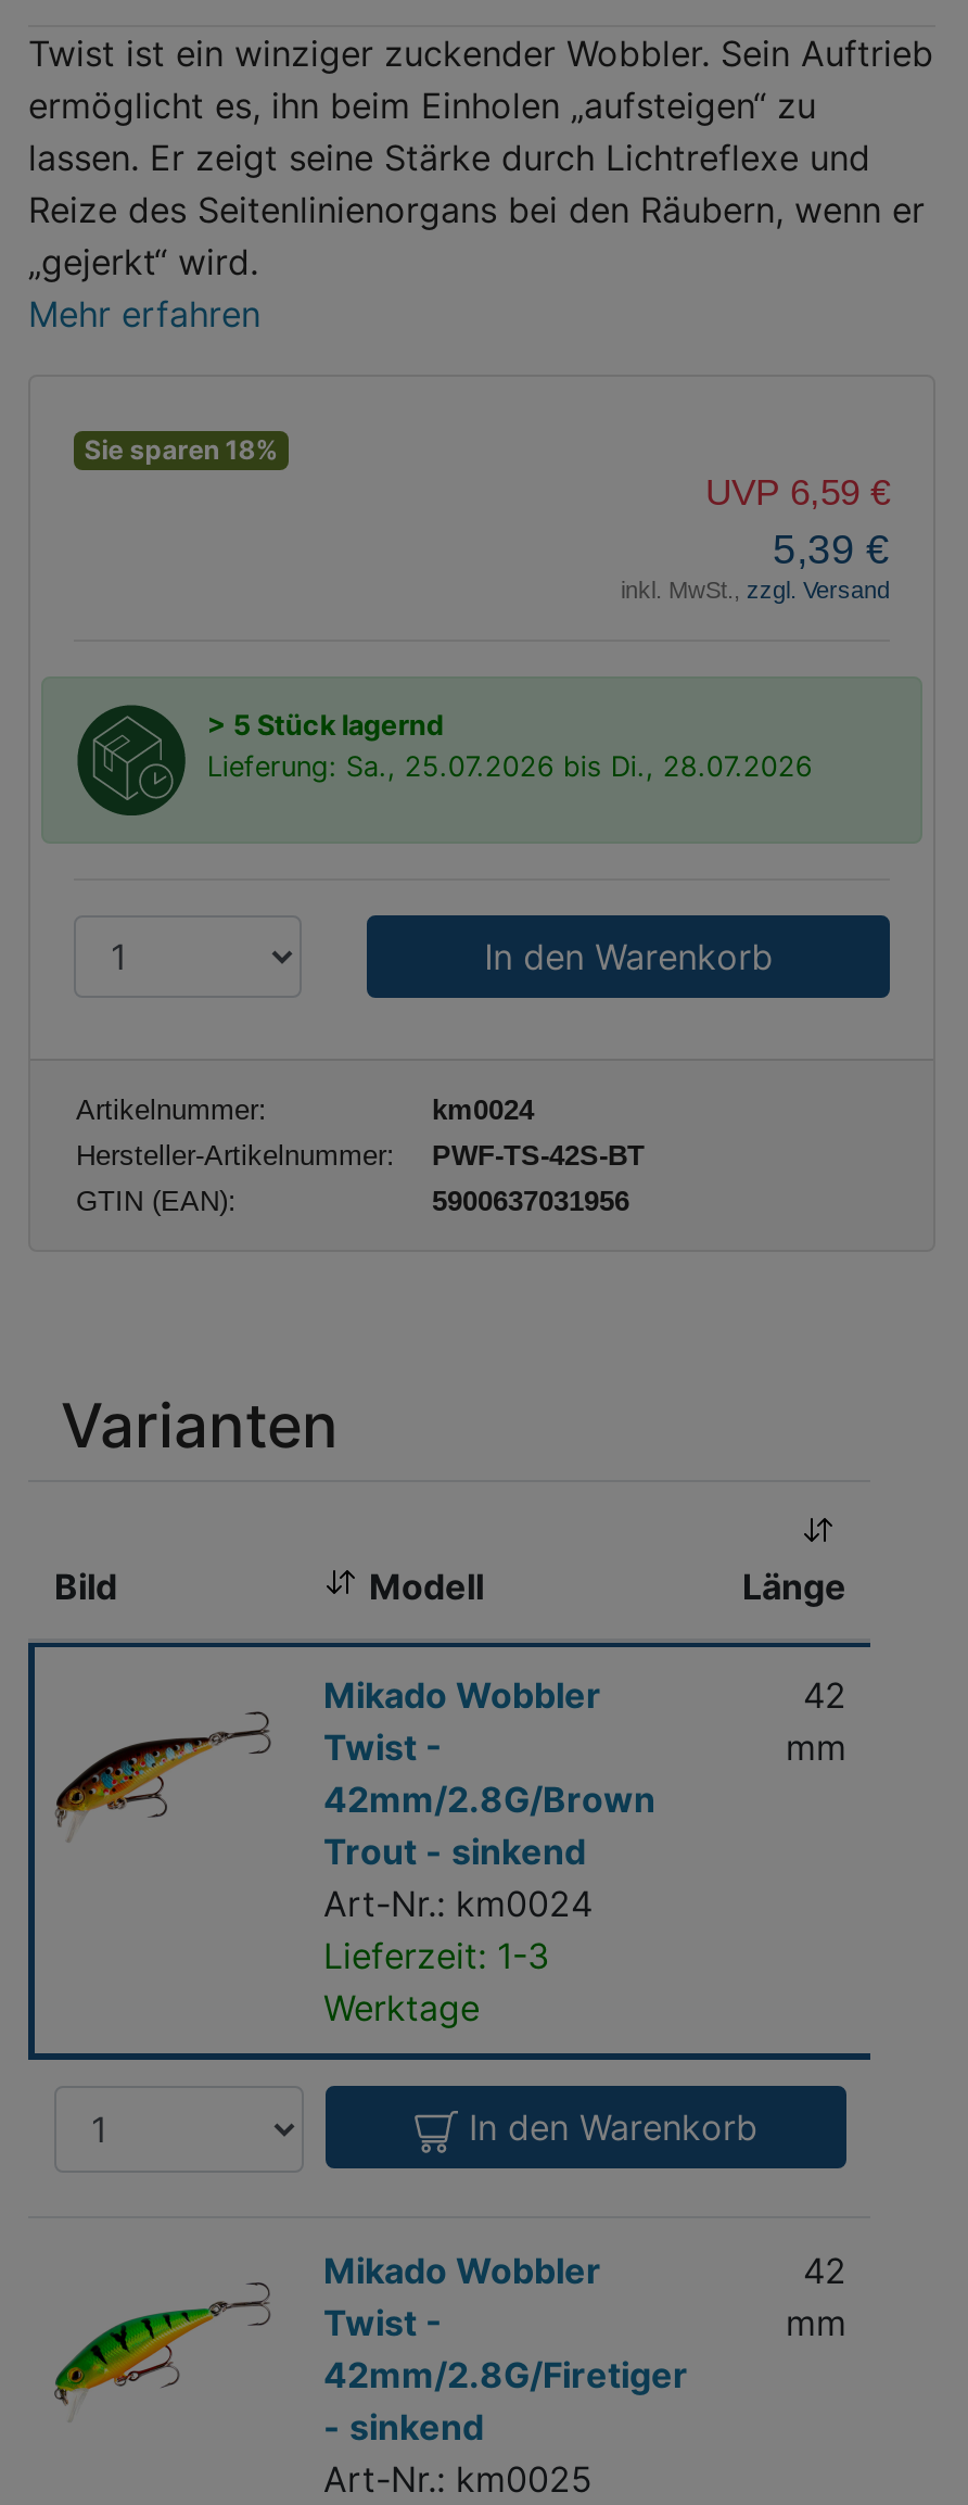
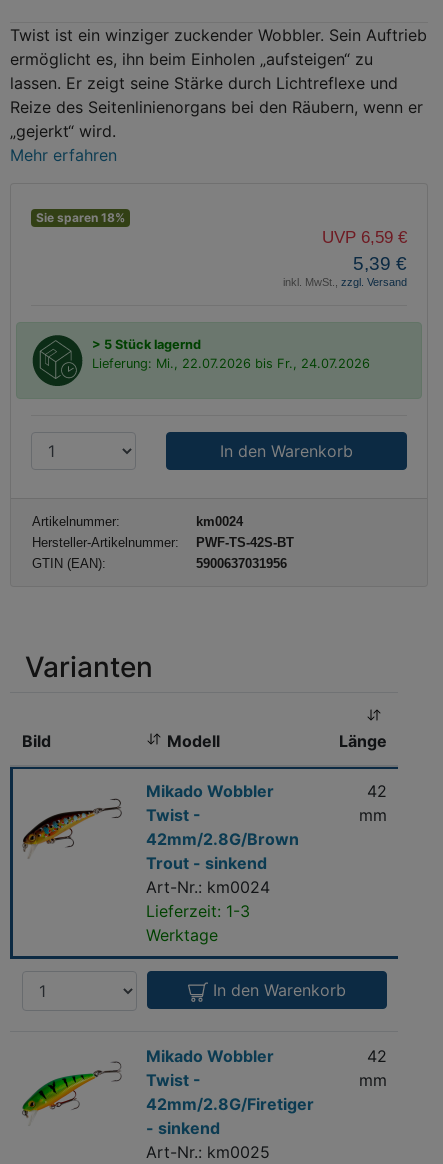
[207,751,812,784] Lieferung: Sa., 25.07.2026 bis Di., 28.07.2026 -> [92,356,370,371] Lieferung: Mi., 22.07.2026 bis Fr., 24.07.2026

